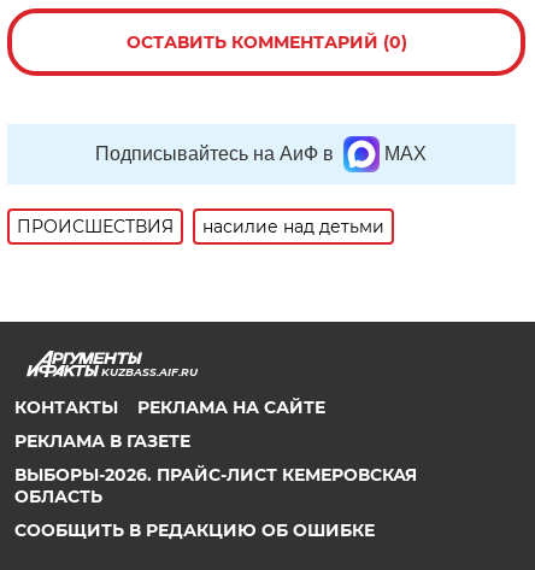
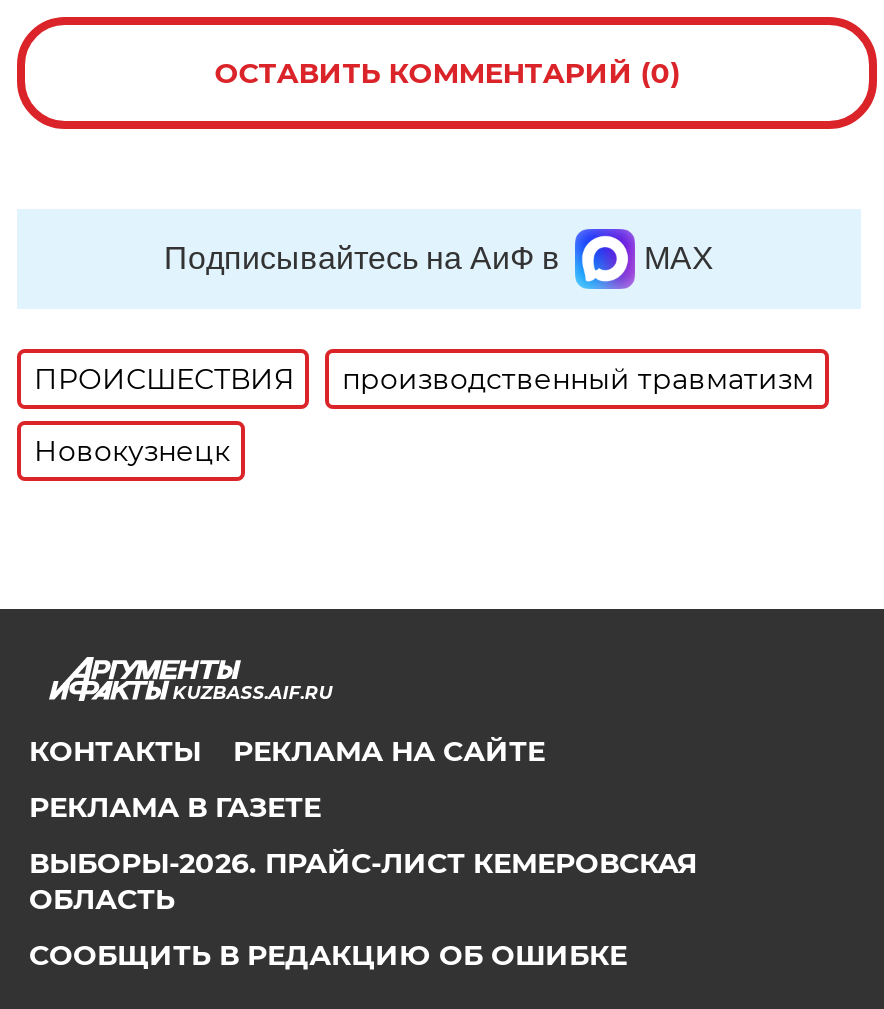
[203,216,385,237] насилие над детьми -> [34,361,814,469] производственный травматизм | Новокузнецк

